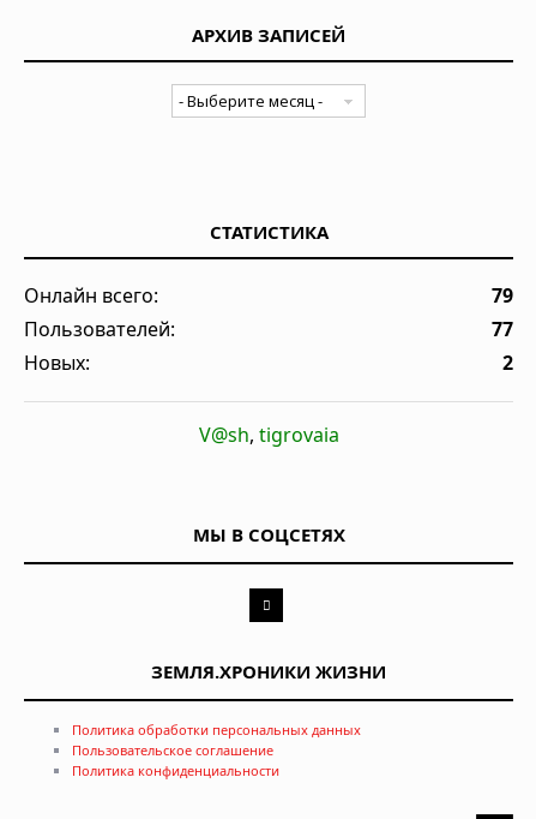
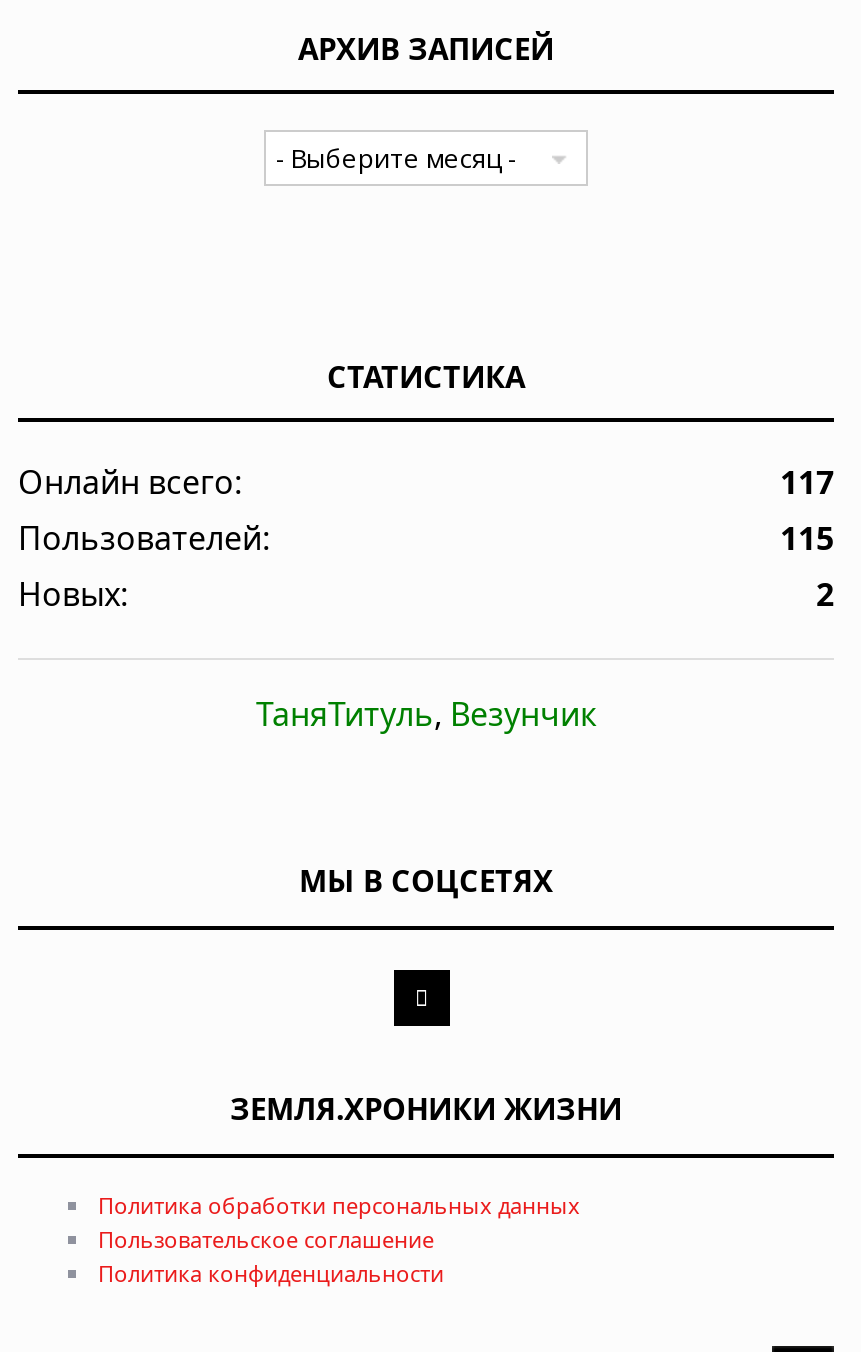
[492,282,513,309] 79 -> [780,460,834,504] 117
[492,316,513,342] 77 -> [780,516,834,560] 115
[198,421,339,448] V@sh, tigrovaia -> [256,692,596,736] ТаняТитуль, Везунчик

